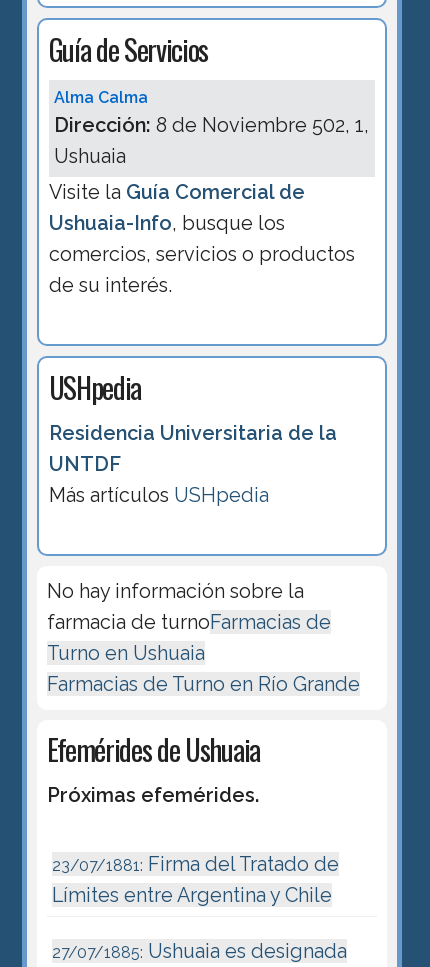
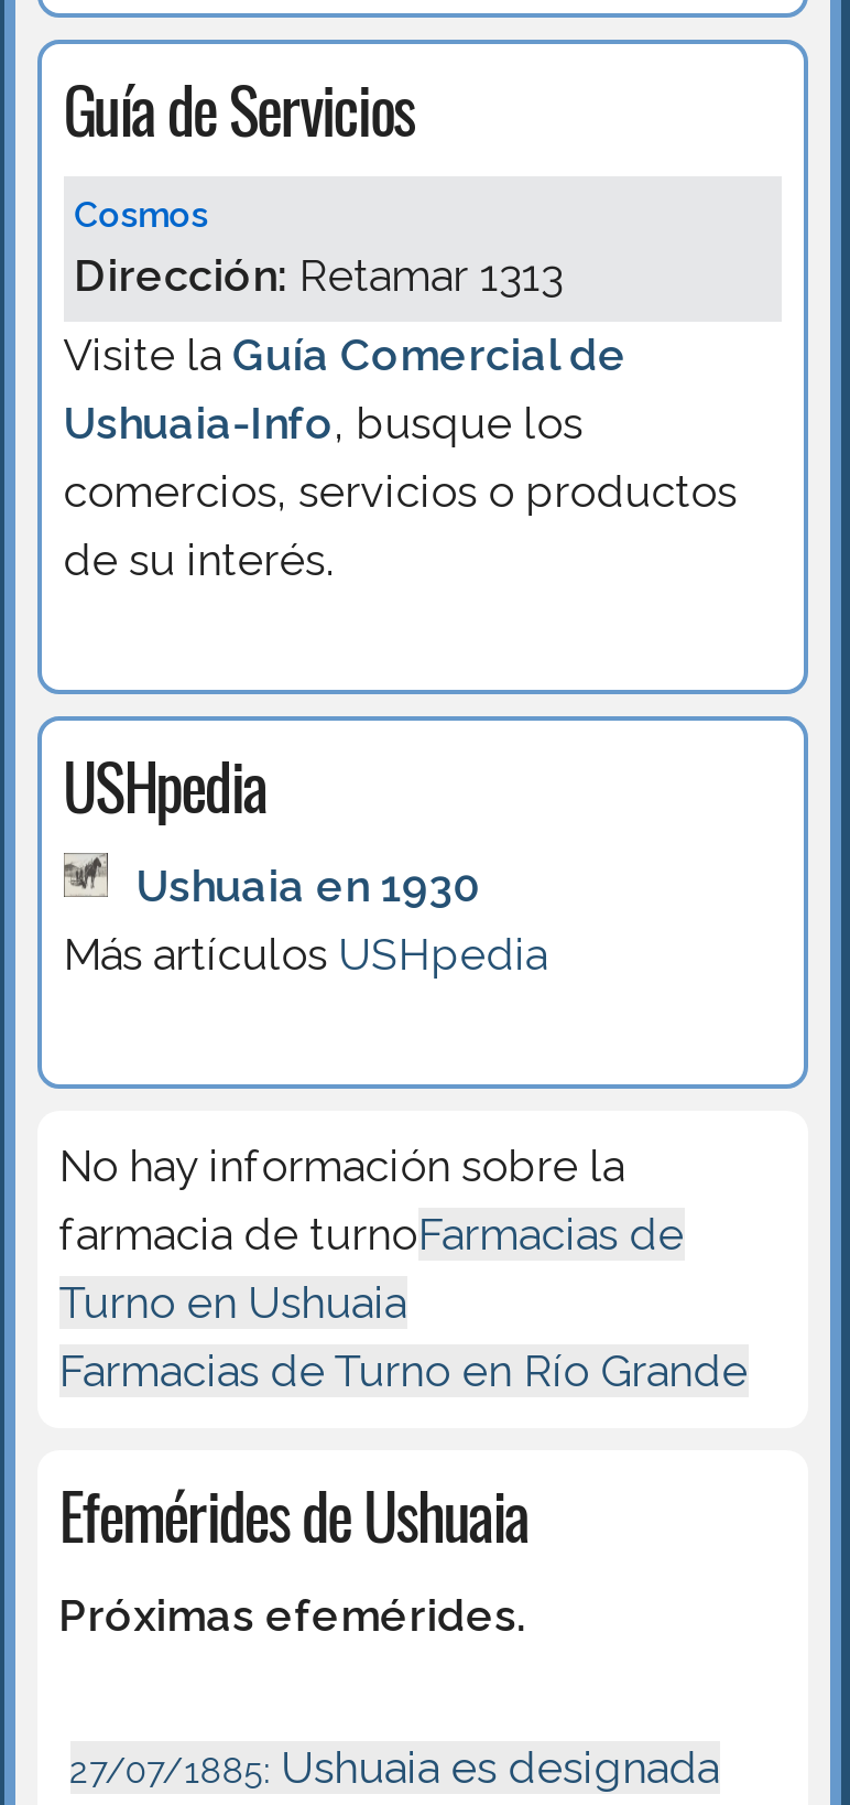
[54,88,369,168] Alma Calma | Dirección: 8 de Noviembre 502, 1, | Ushuaia -> [74,194,563,302] Cosmos | Dirección: Retamar 1313
[49,421,337,476] Residencia Universitaria de la | UNTDF -> [136,860,479,913] Ushuaia en 1930
[52,852,339,907] 23/07/1881: Firma del Tratado de | Límites entre Argentina y Chile -> none

